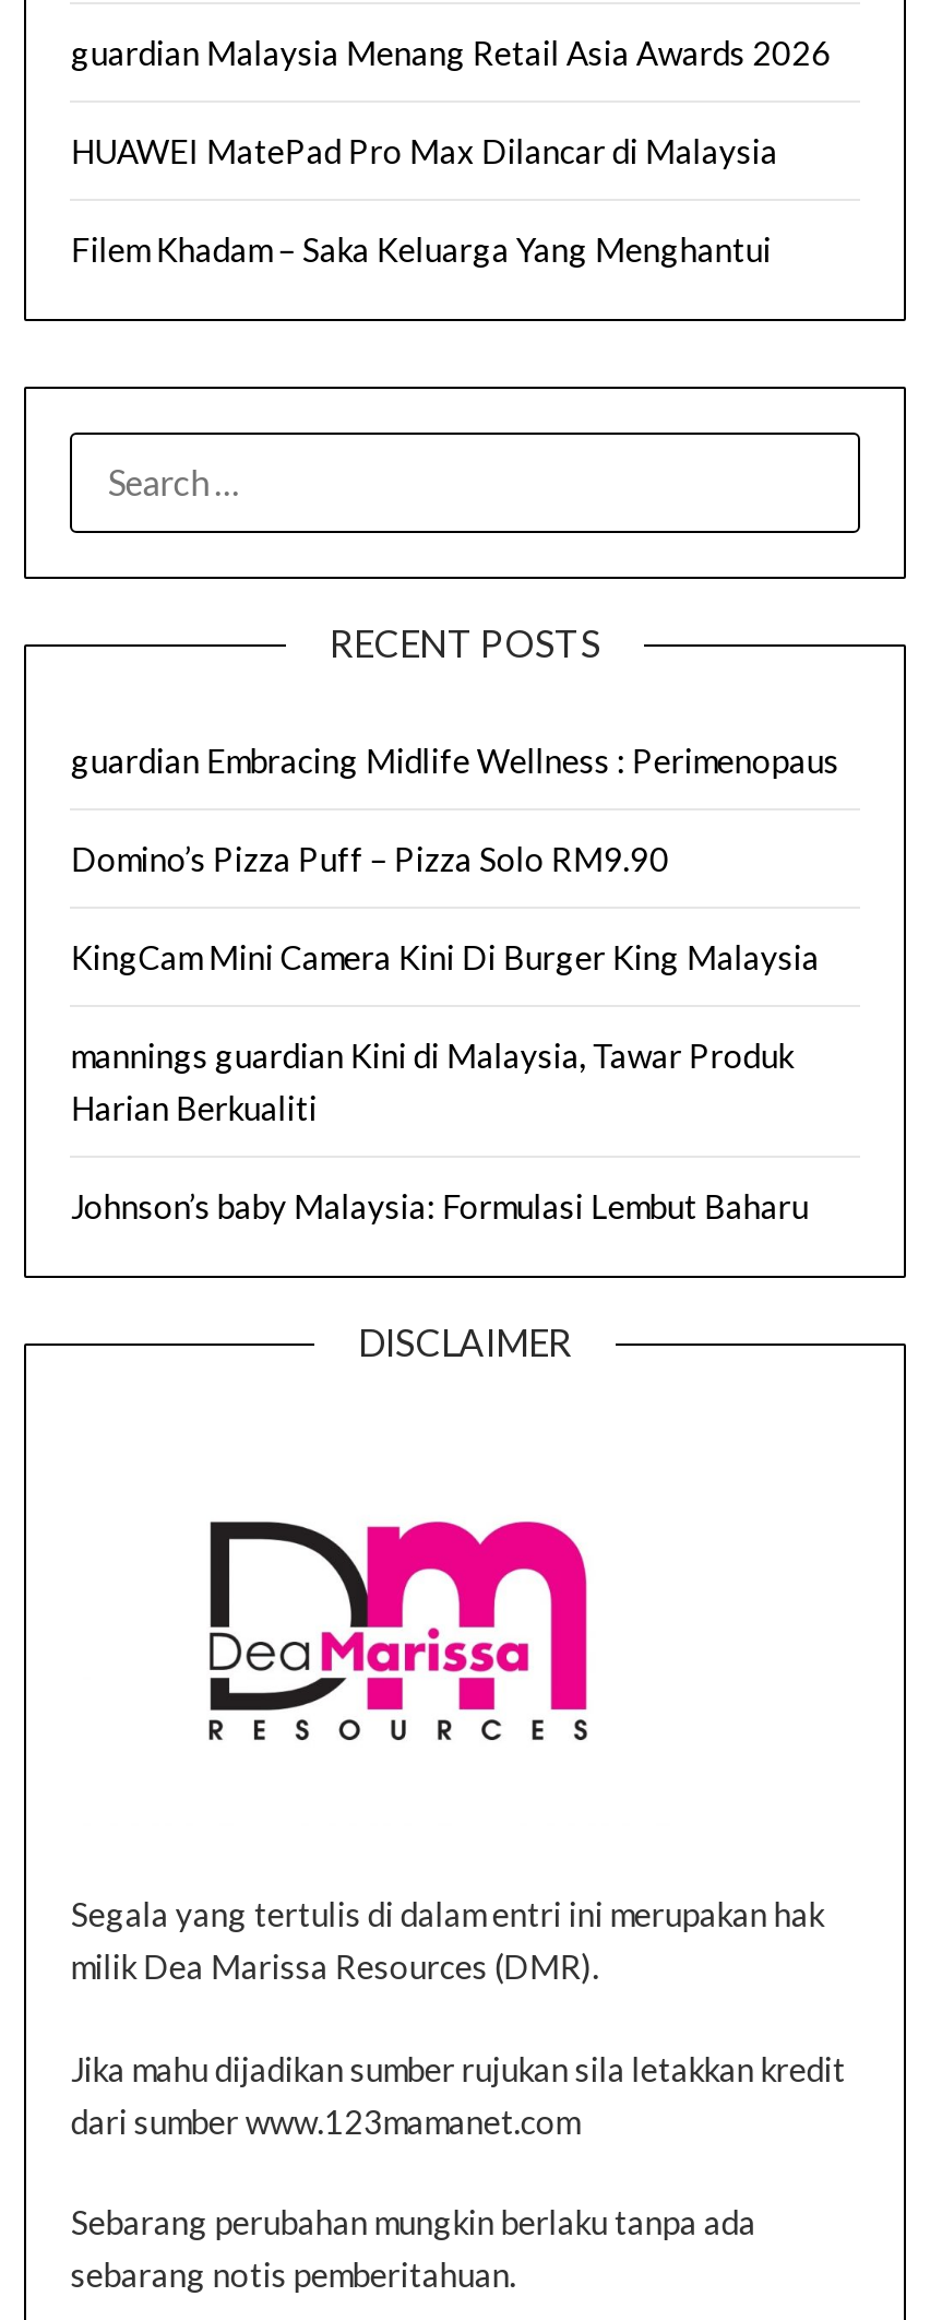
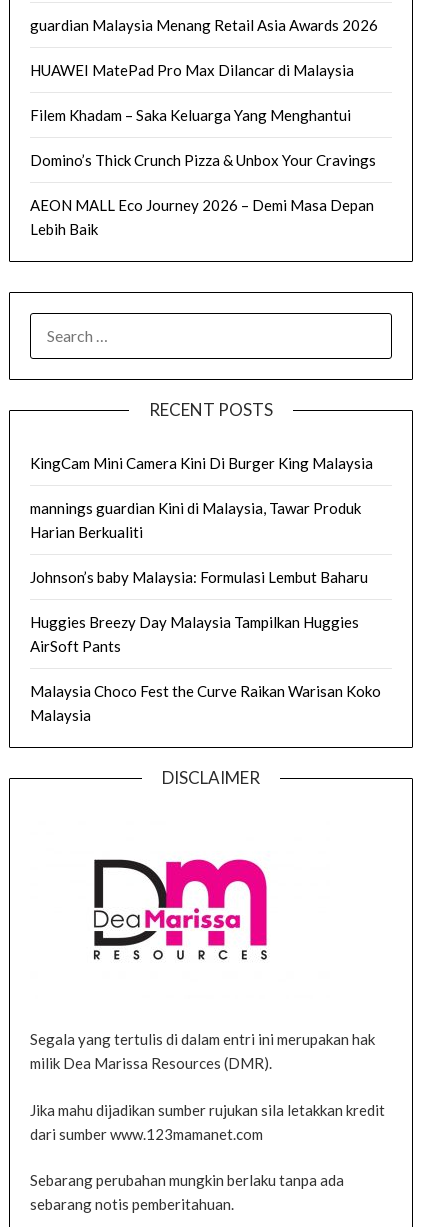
none -> [30,150,376,237] Domino’s Thick Crunch Pizza & Unbox Your Cravings | AEON MALL Eco Journey 2026 – Demi Masa Depan | Lebih Baik
[71,741,839,878] guardian Embracing Midlife Wellness : Perimenopaus | Domino’s Pizza Puff – Pizza Solo RM9.90 -> none
none -> [30,612,381,723] Huggies Breezy Day Malaysia Tampilkan Huggies | AirSoft Pants | Malaysia Choco Fest the Curve Raikan Warisan Koko | Malaysia

